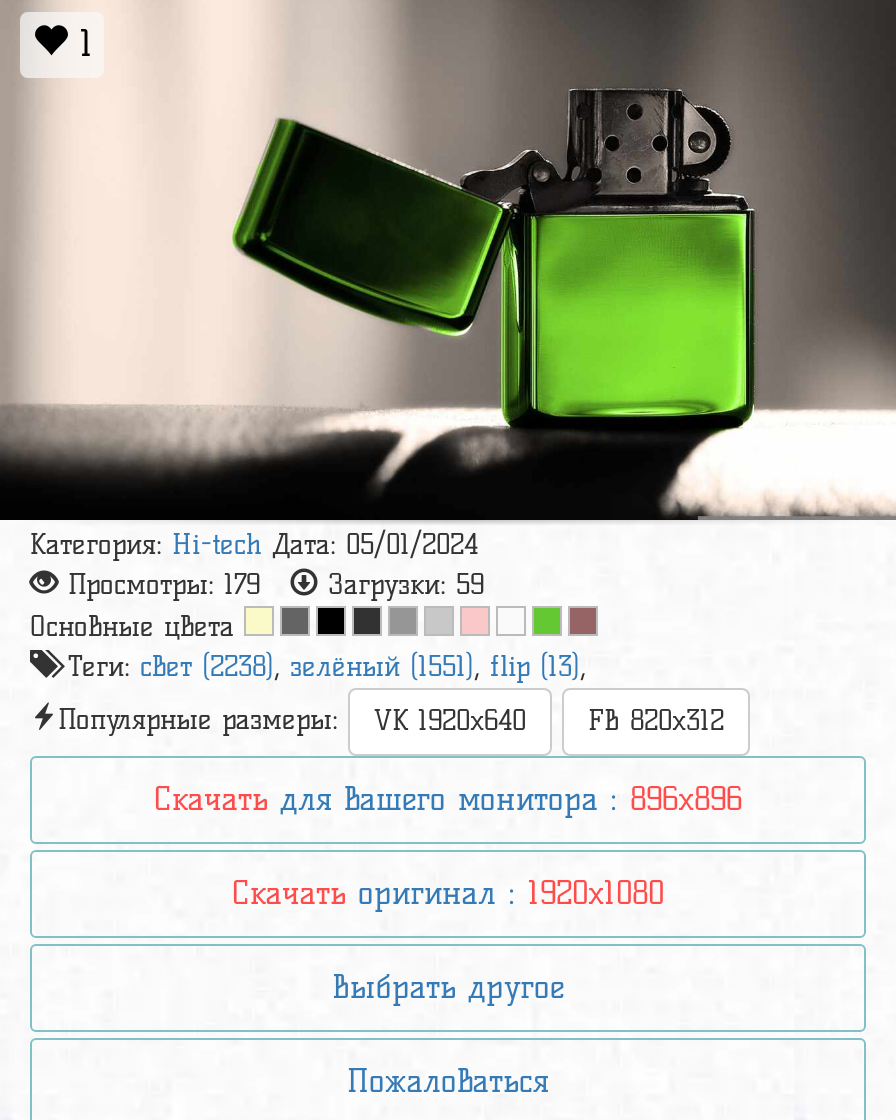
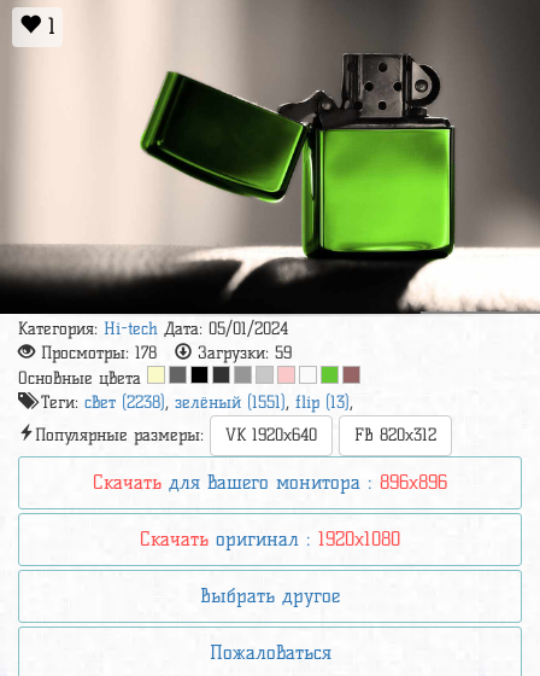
[58,567,484,601] Просмотры: 179 Загрузки: 59 -> [35,342,292,363] Просмотры: 178 Загрузки: 59

